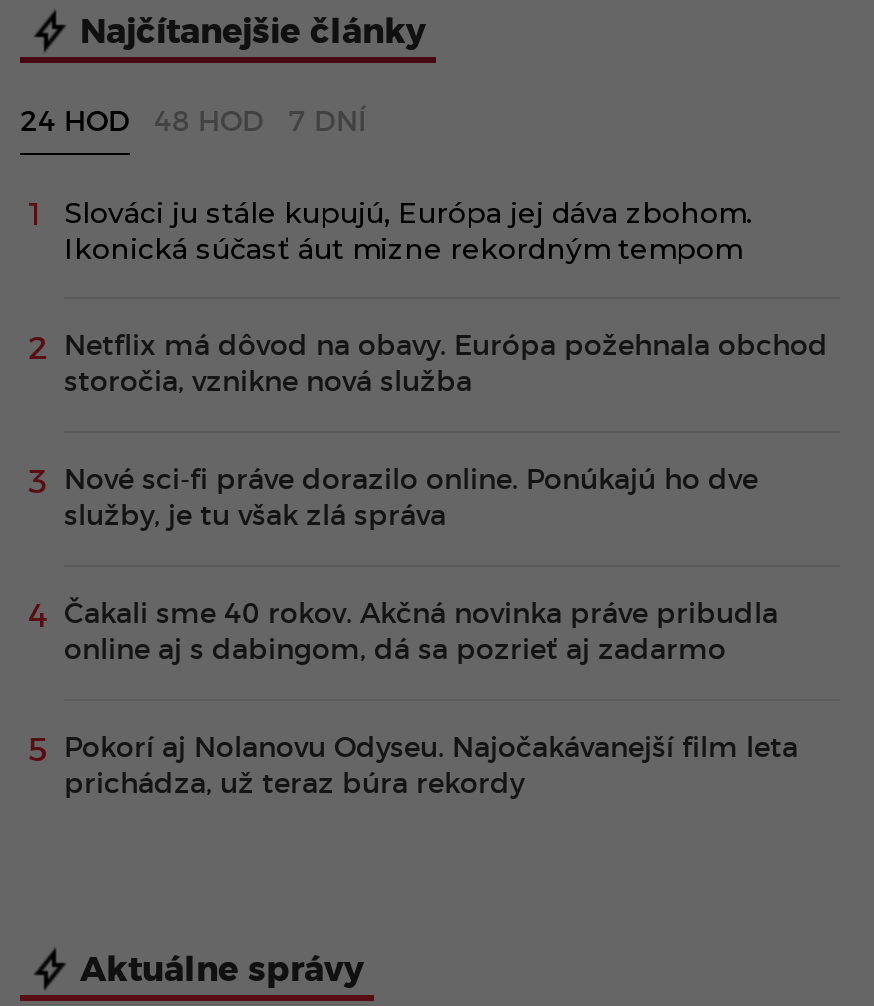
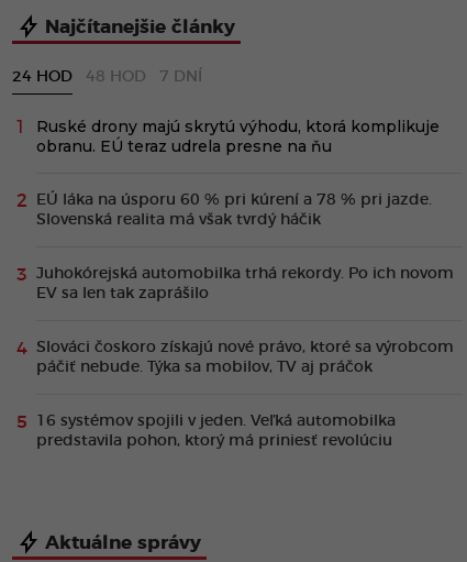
[64,195,752,267] Slováci ju stále kupujú, Európa jej dáva zbohom. | Ikonická súčasť áut mizne rekordným tempom -> [36,117,440,156] Ruské drony majú skrytú výhodu, ktorá komplikuje | obranu. EÚ teraz udrela presne na ňu
[64,333,828,397] Netflix má dôvod na obavy. Európa požehnala obchod | storočia, vznikne nová služba -> [36,192,432,228] EÚ láka na úsporu 60 % pri kúrení a 78 % pri jazde. | Slovenská realita má však tvrdý háčik
[64,467,758,531] Nové sci-fi práve dorazilo online. Ponúkajú ho dve | služby, je tu však zlá správa -> [36,266,454,301] Juhokórejská automobilka trhá rekordy. Po ich novom | EV sa len tak zaprášilo
[64,601,778,665] Čakali sme 40 rokov. Akčná novinka práve pribudla | online aj s dabingom, dá sa pozrieť aj zadarmo -> [36,340,454,375] Slováci čoskoro získajú nové právo, ktoré sa výrobcom | páčiť nebude. Týka sa mobilov, TV aj práčok
[64,735,798,799] Pokorí aj Nolanovu Odyseu. Najočakávanejší film leta | prichádza, už teraz búra rekordy -> [36,414,396,449] 16 systémov spojili v jeden. Veľká automobilka | predstavila pohon, ktorý má priniesť revolúciu

